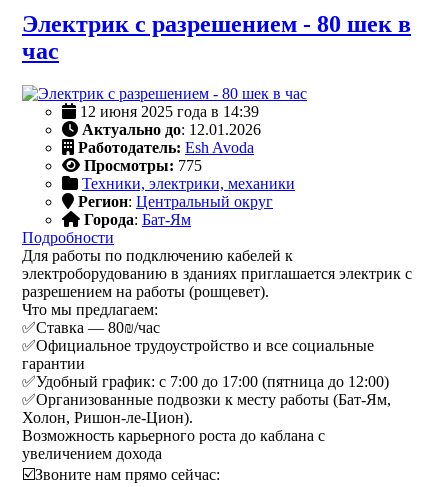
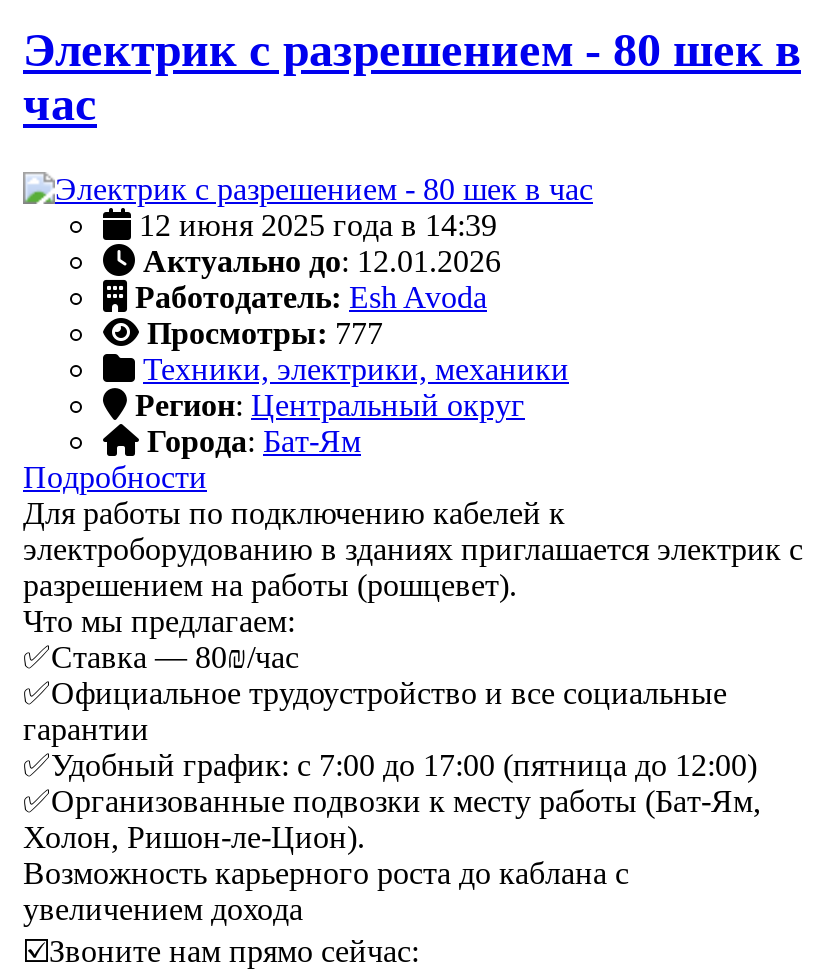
[84,157,202,174] Просмотры: 775 -> [147,315,383,349] Просмотры: 777

